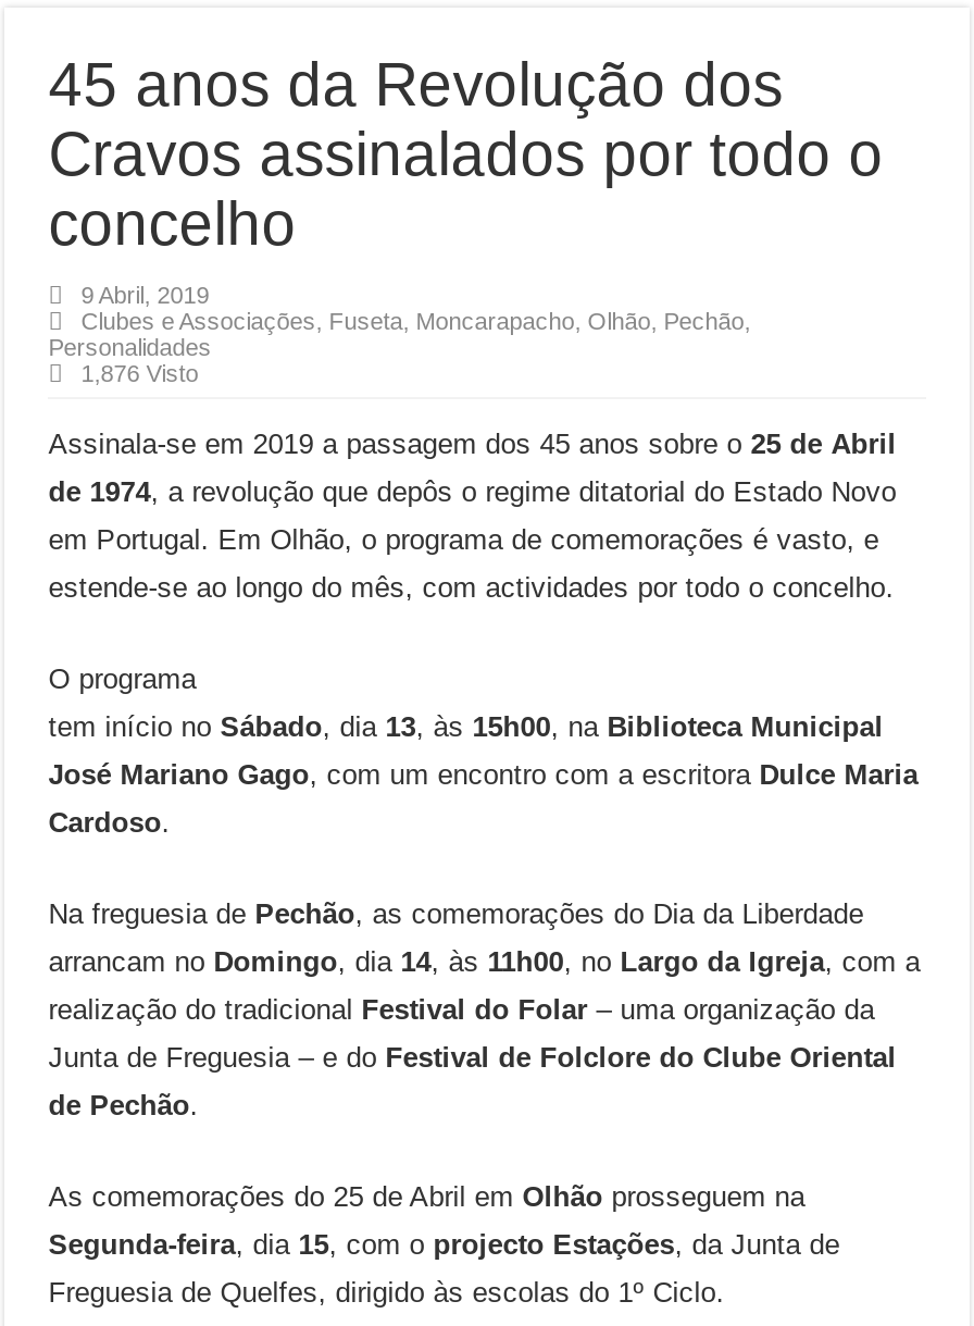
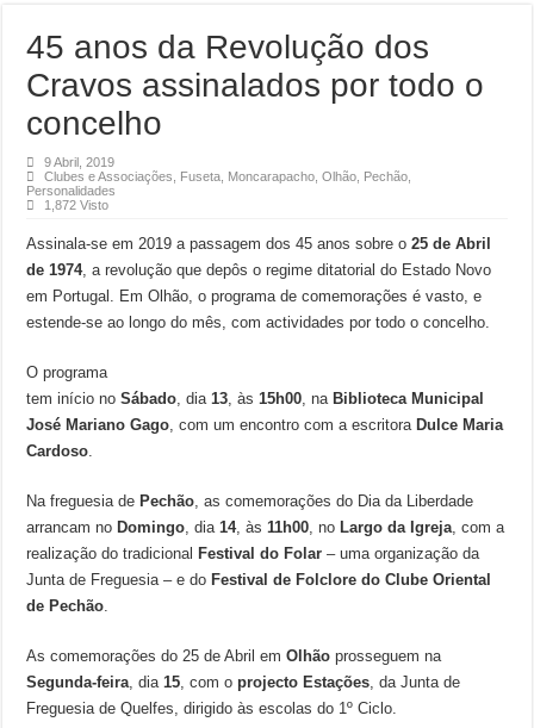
[81,360,198,386] 1,876 Visto -> [44,198,109,212] 1,872 Visto

